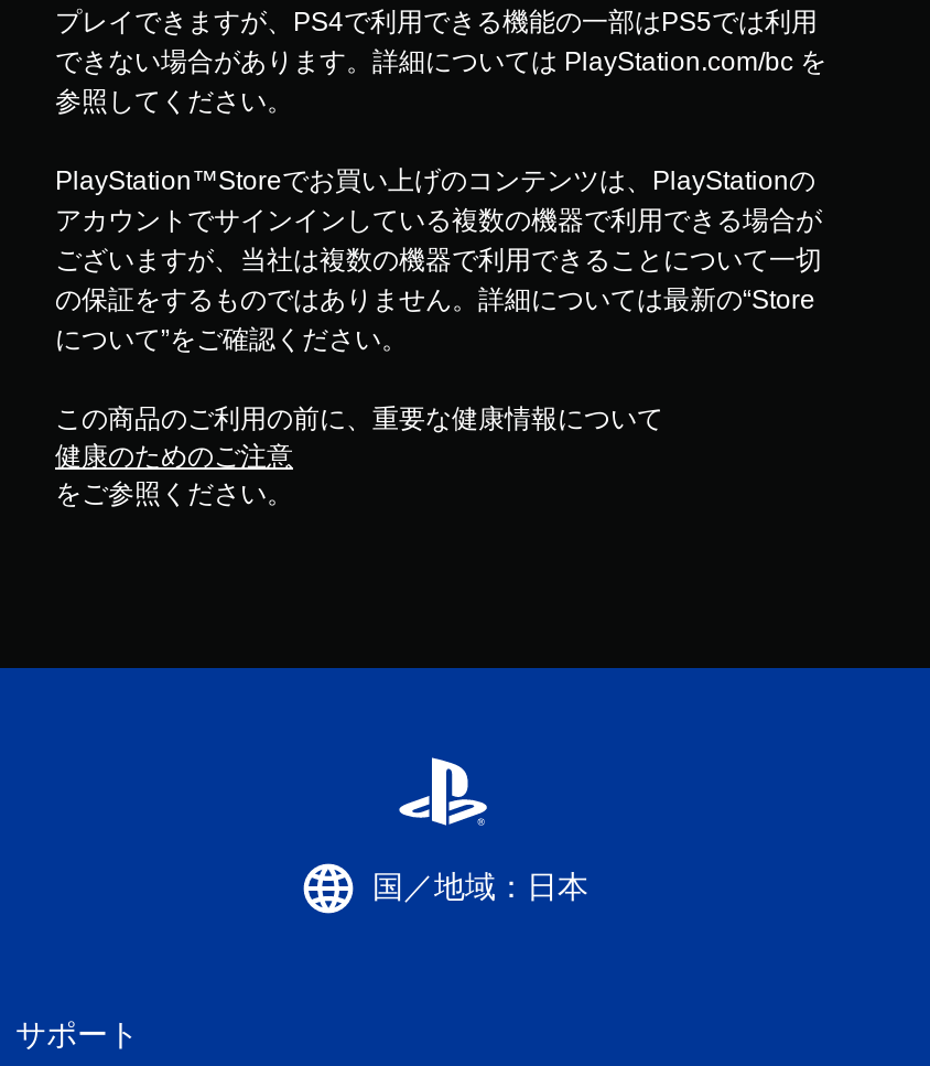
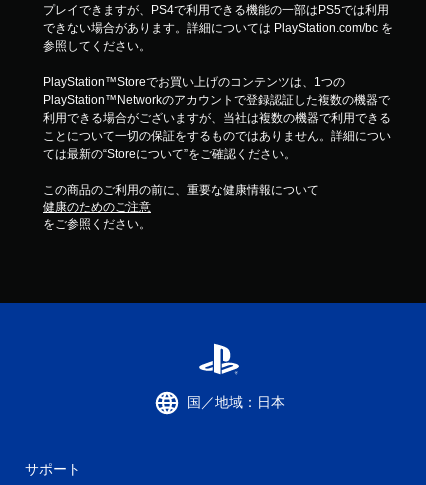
[55,164,822,354] PlayStation™Storeでお買い上げのコンテンツは、PlayStationの | アカウントでサインインしている複数の機器で利用できる場合が | ございますが、当社は複数の機器で利用できることについて一切 | の保証をするものではありません。詳細については最新の“Store | について”をご確認ください。 -> [43,74,391,160] PlayStation™Storeでお買い上げのコンテンツは、1つの | PlayStation™Networkのアカウントで登録認証した複数の機器で | 利用できる場合がございますが、当社は複数の機器で利用できる | ことについて一切の保証をするものではありません。詳細につい | ては最新の“Storeについて”をご確認ください。

